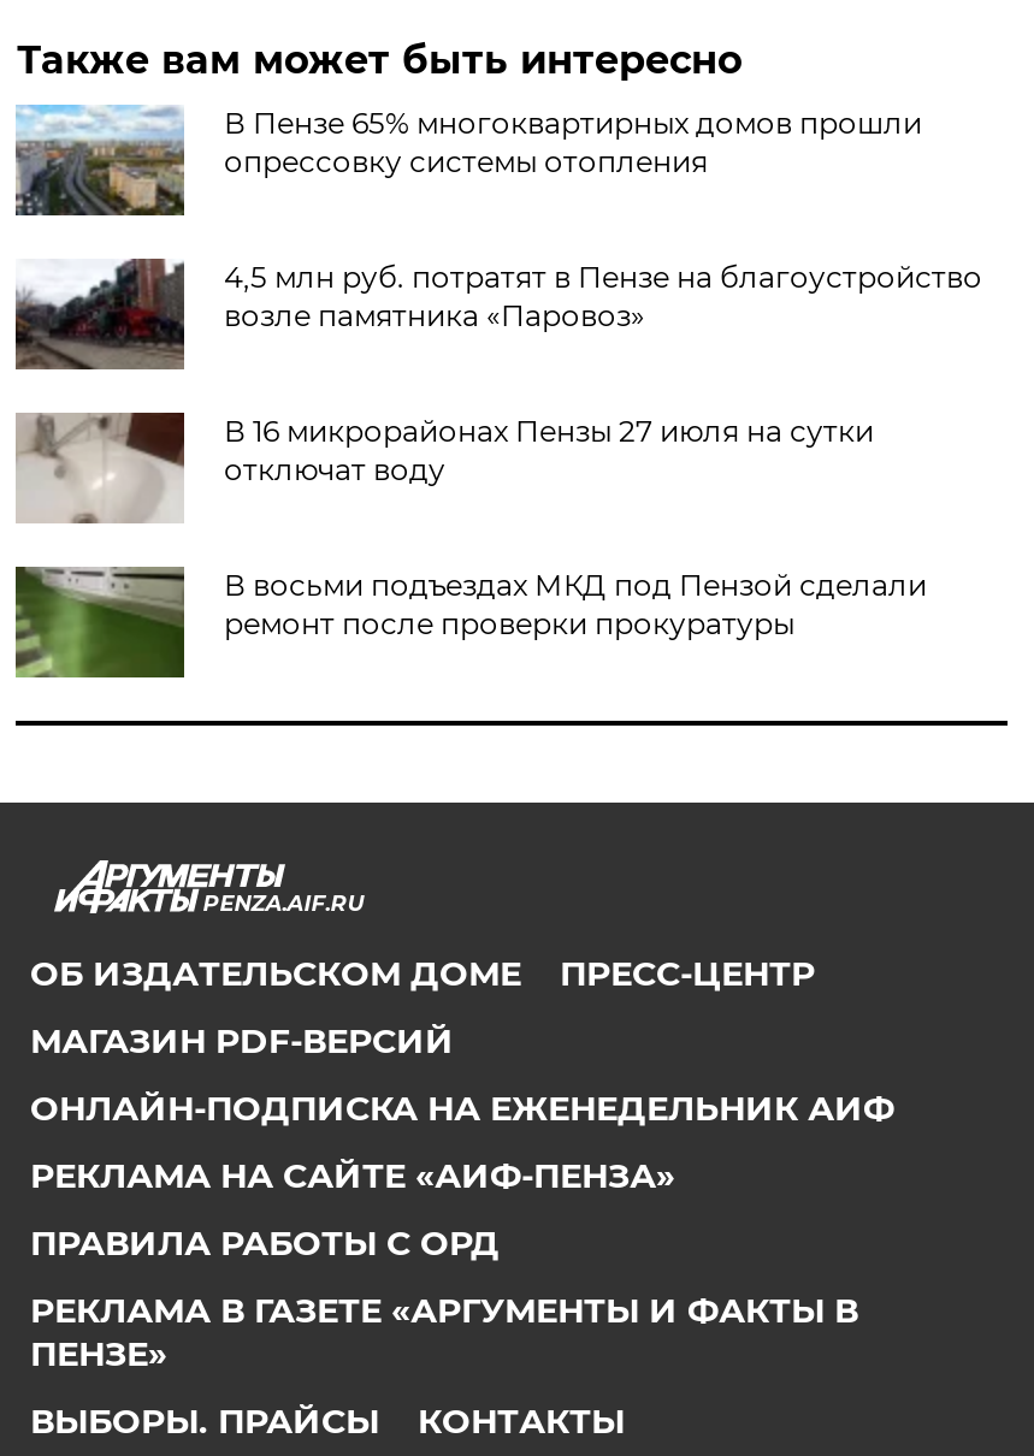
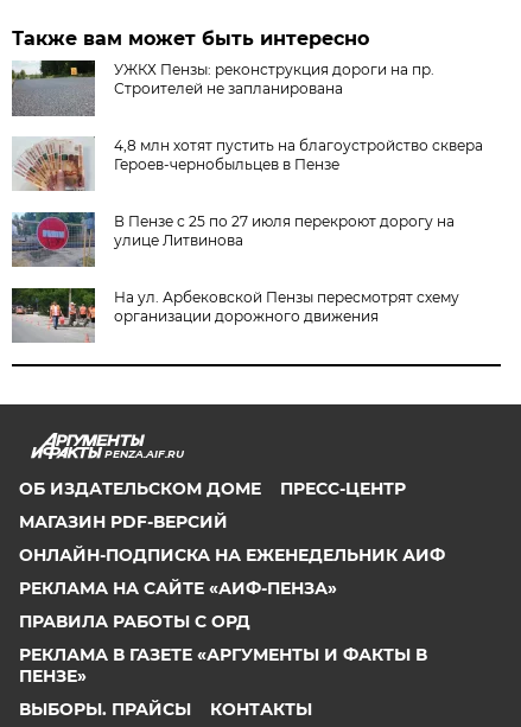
[16,102,922,218] [image] | В Пензе 65% многоквартирных домов прошли | опрессовку системы отопления -> [11,59,435,117] [image] | УЖКХ Пензы: реконструкция дороги на пр. | Строителей не запланирована
[13,256,982,372] [image] | 4,5 млн руб. потратят в Пензе на благоустройство | возле памятника «Паровоз» -> [12,136,483,192] [image] | 4,8 млн хотят пустить на благоустройство сквера | Героев-чернобыльцев в Пензе
[16,410,874,523] [image] | В 16 микрорайонах Пензы 27 июля на сутки | отключат воду -> [12,211,455,267] [image] | В Пензе с 25 по 27 июля перекроют дорогу на | улице Литвинова
[16,564,927,680] [image] | В восьми подъездах МКД под Пензой сделали | ремонт после проверки прокуратуры -> [12,287,460,343] [image] | На ул. Арбековской Пензы пересмотрят схему | организации дорожного движения

